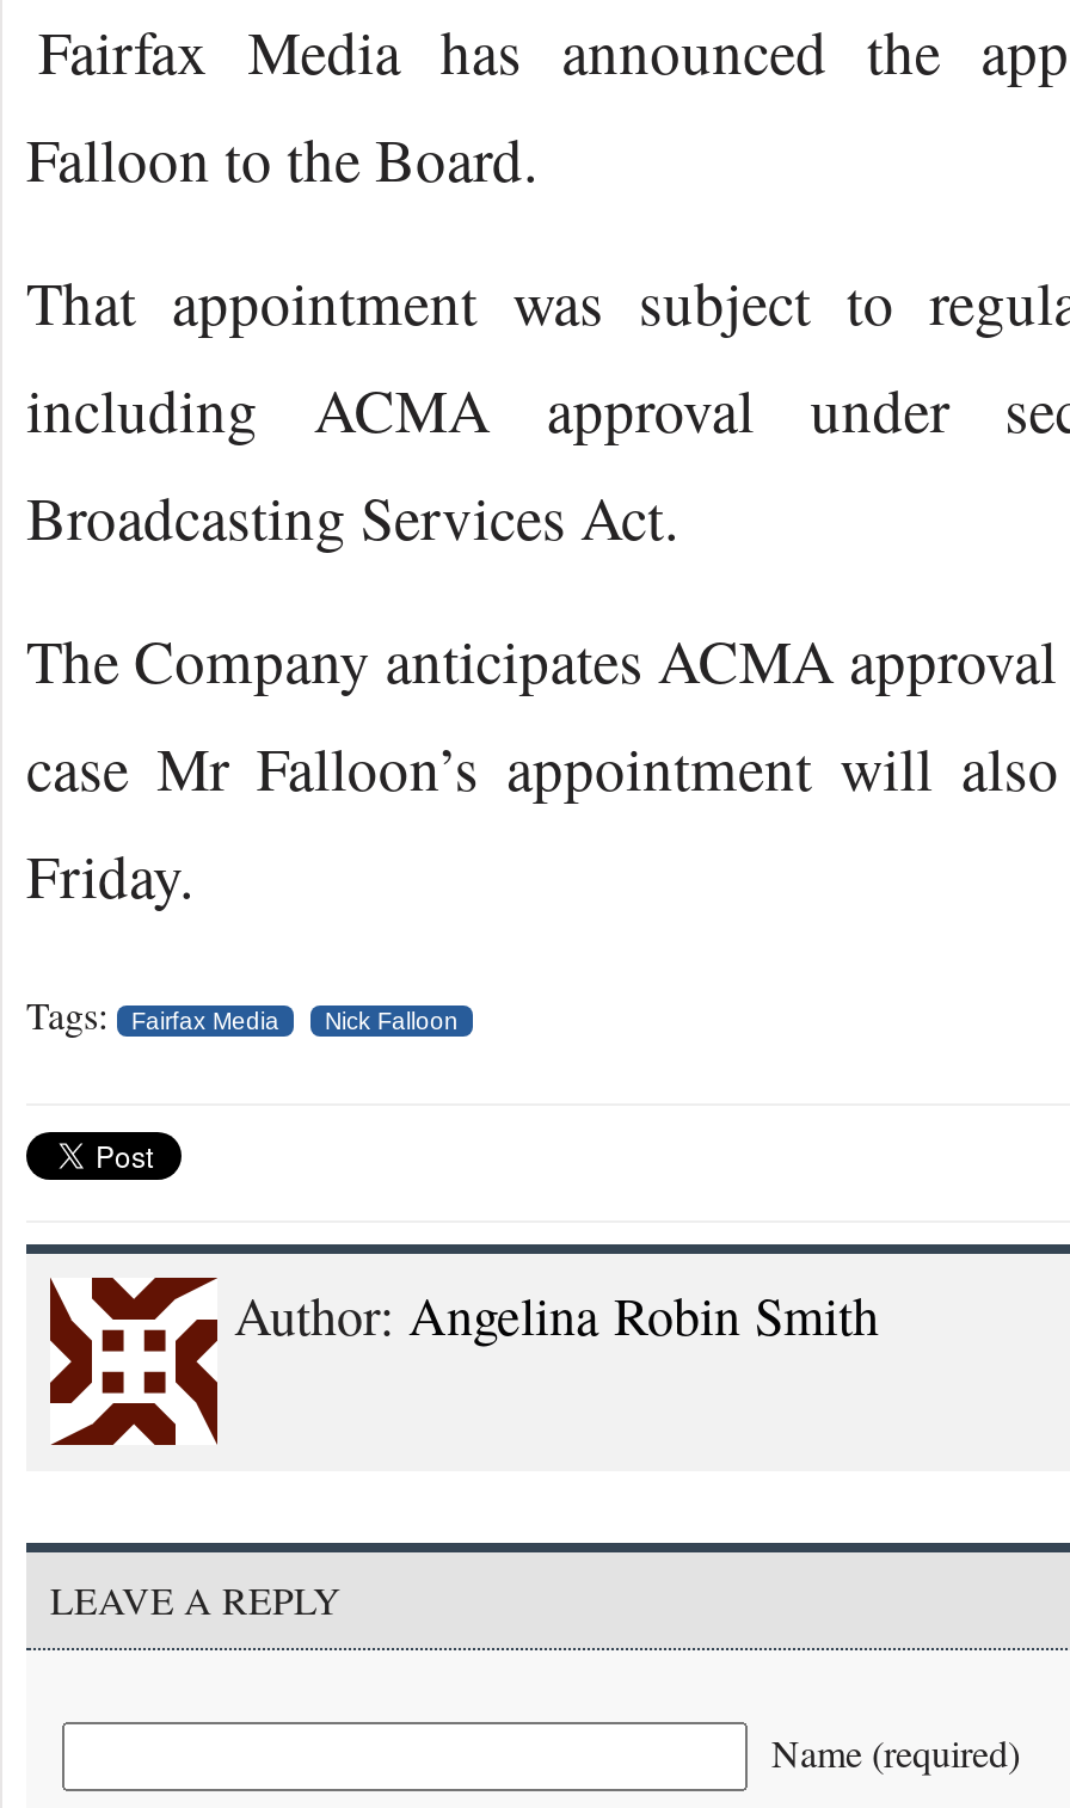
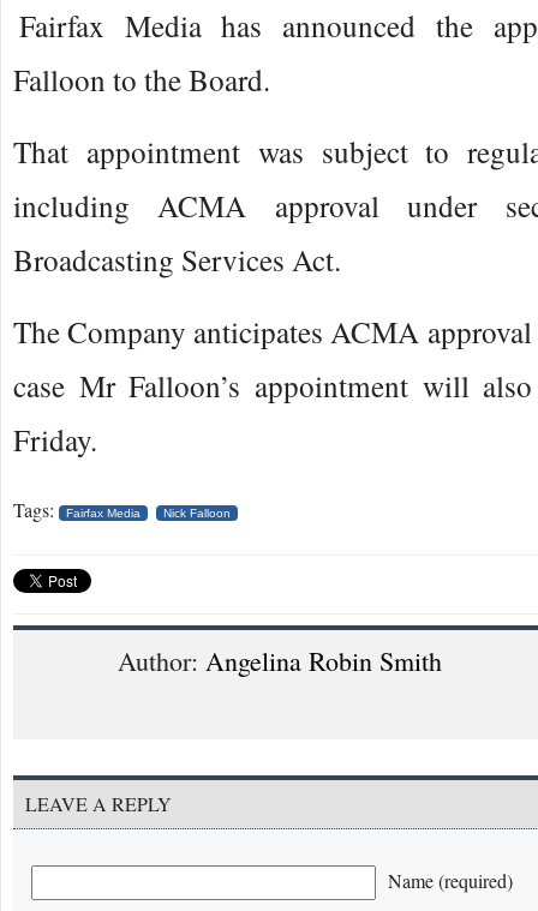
[48,1275,220,1447] [image] -> none

